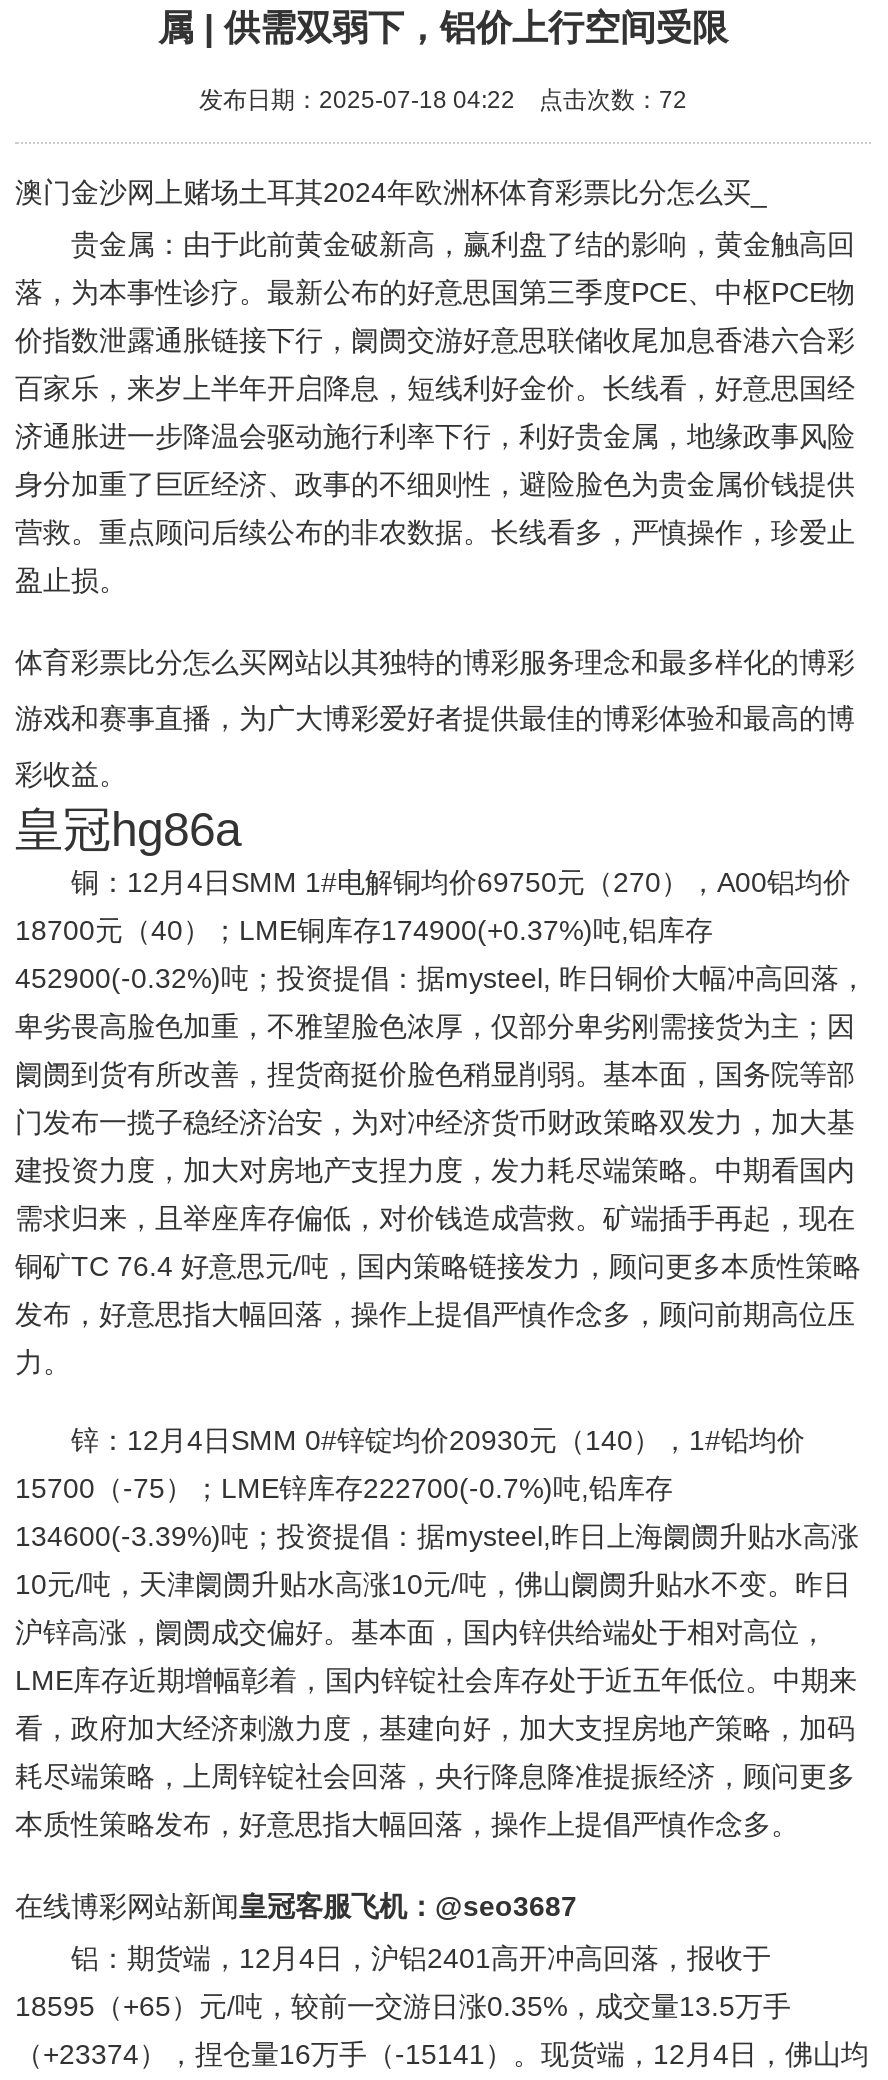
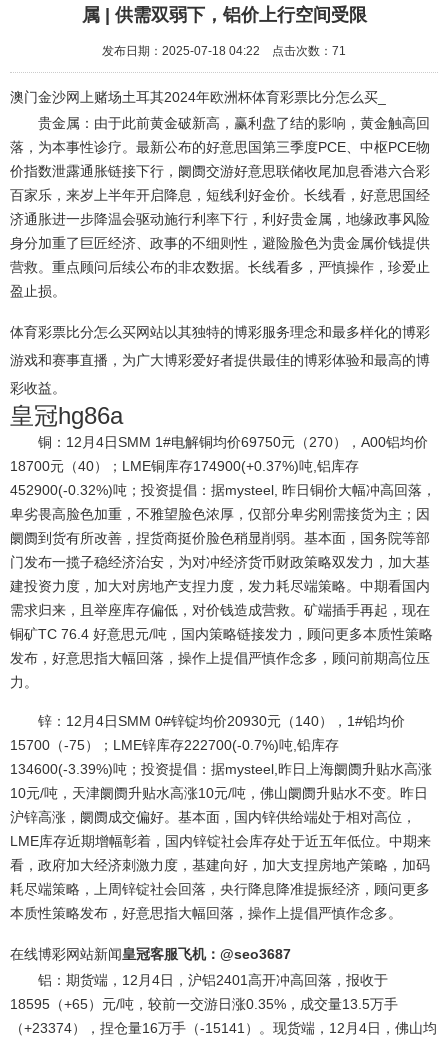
[199,87,687,115] 发布日期：2025-07-18 04:22 点击次数：72 -> [102,44,346,58] 发布日期：2025-07-18 04:22 点击次数：71

